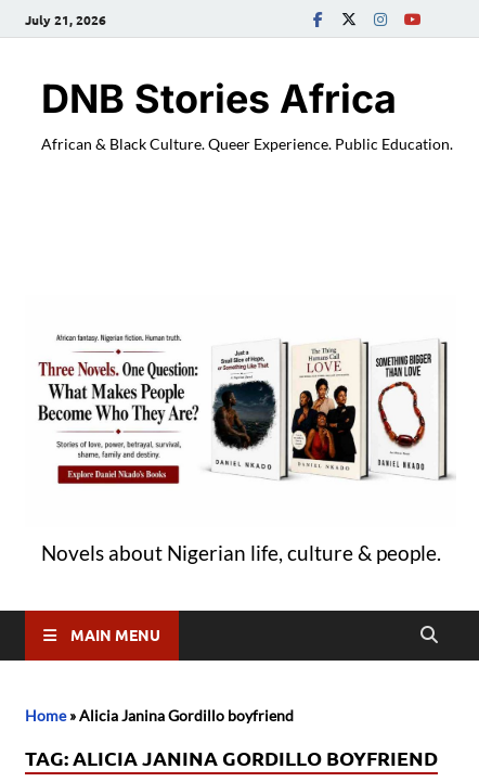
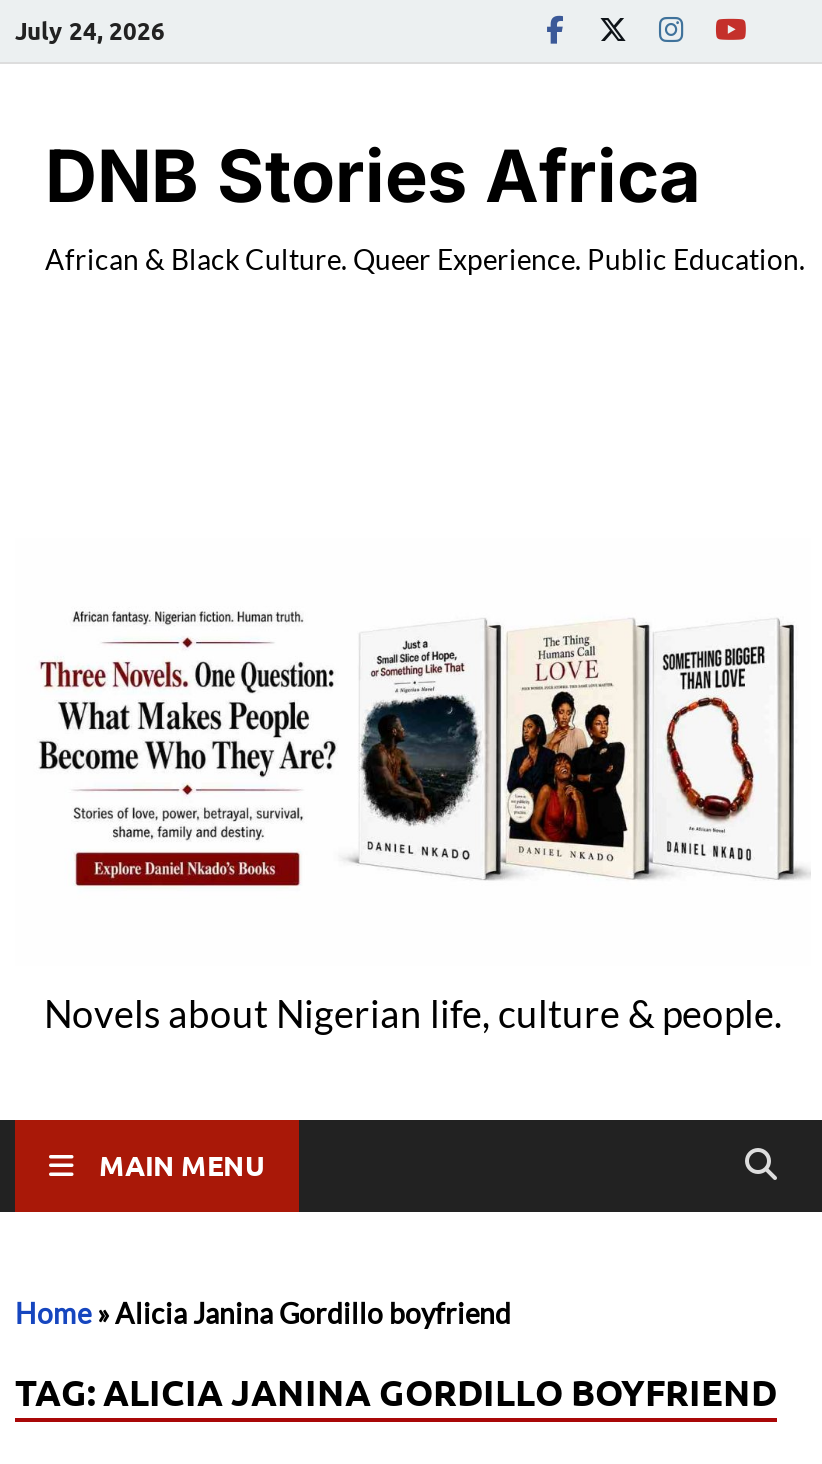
[25,10,106,28] July 21, 2026 -> [15,13,165,45] July 24, 2026

